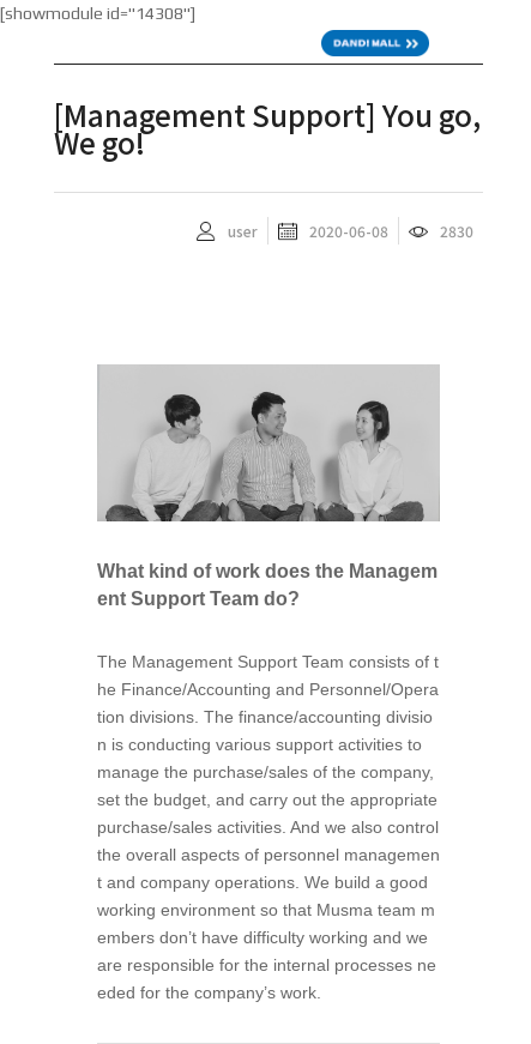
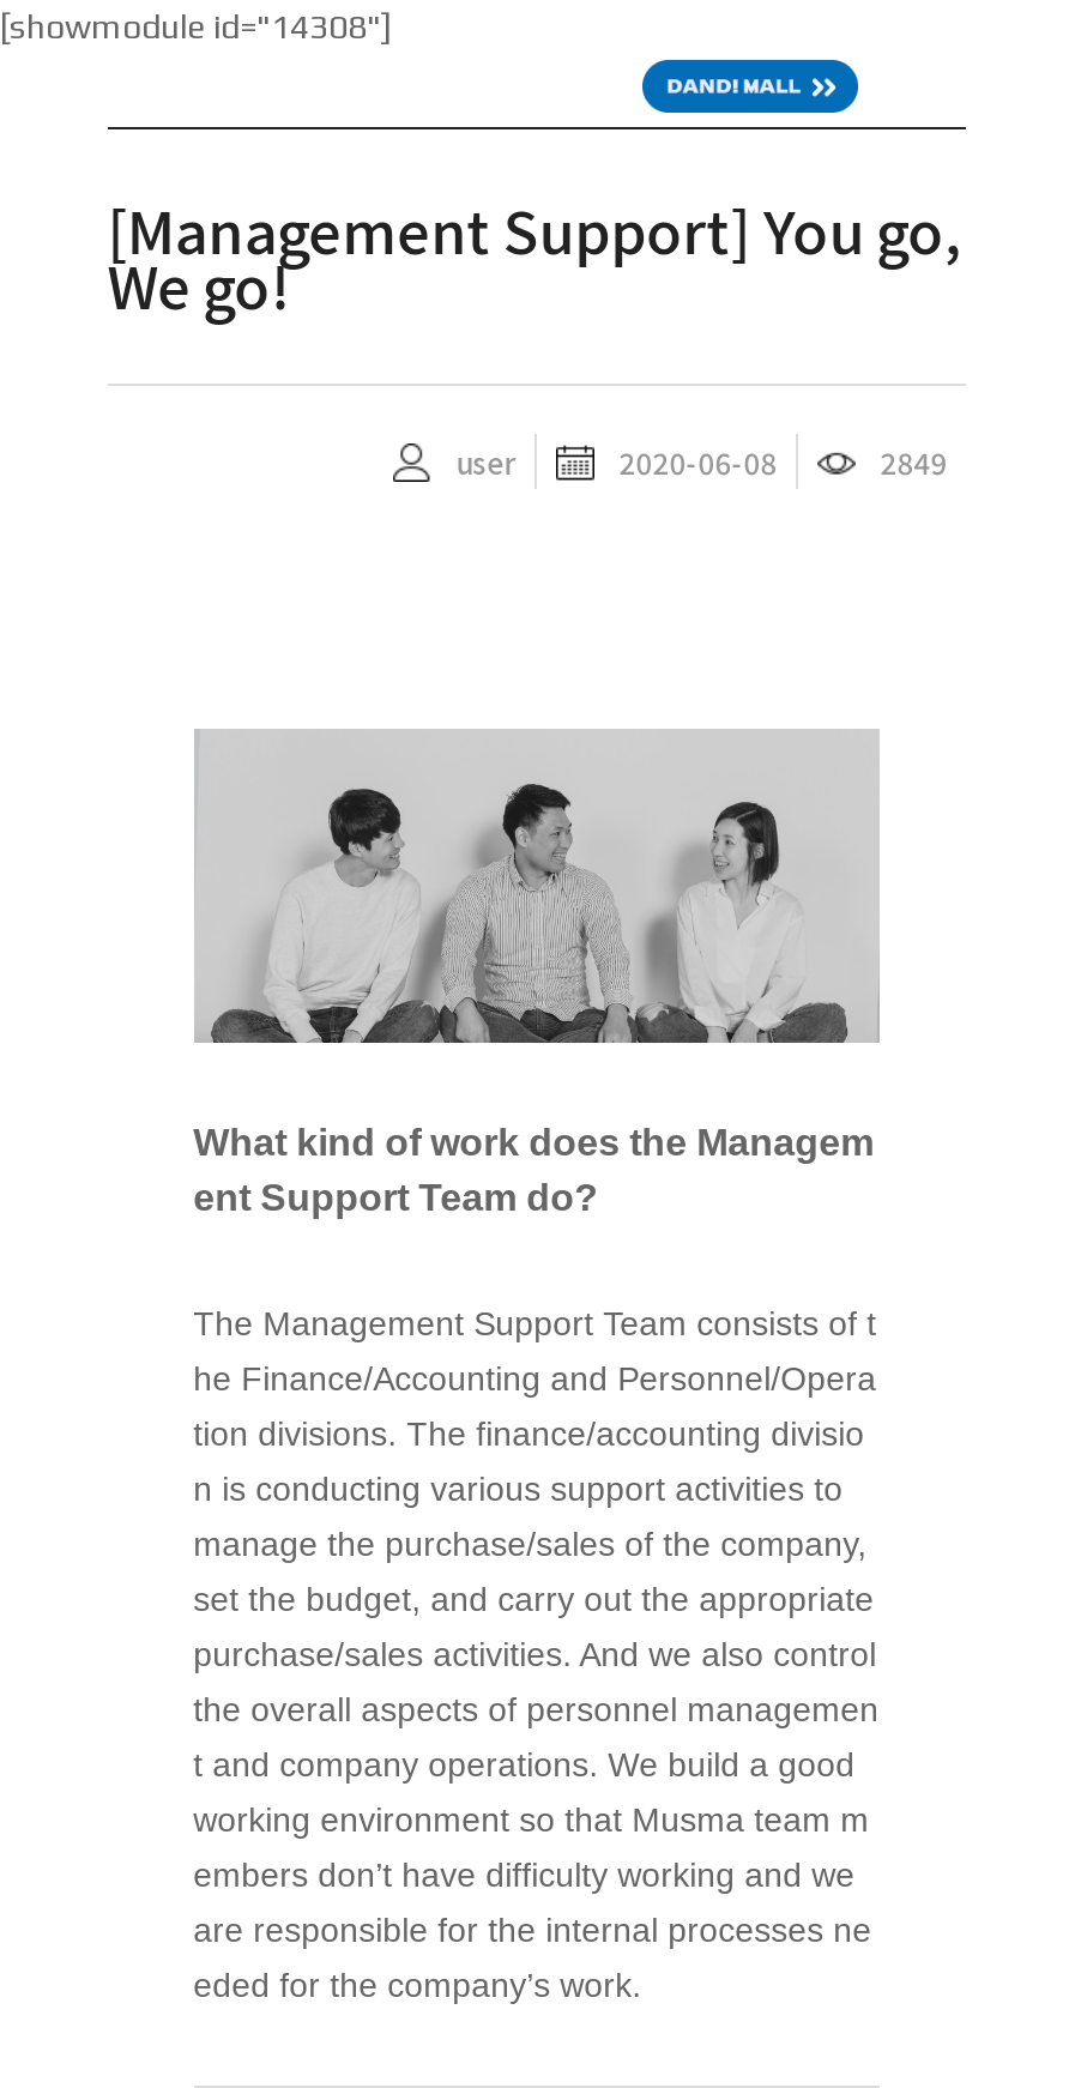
[440,221,474,241] 2830 -> [880,441,947,482] 2849

